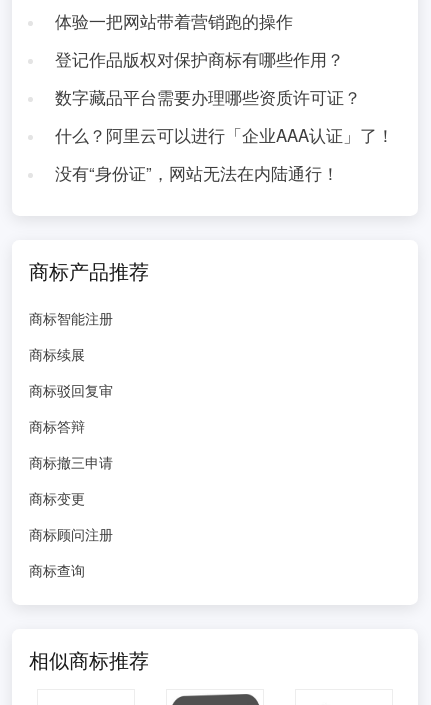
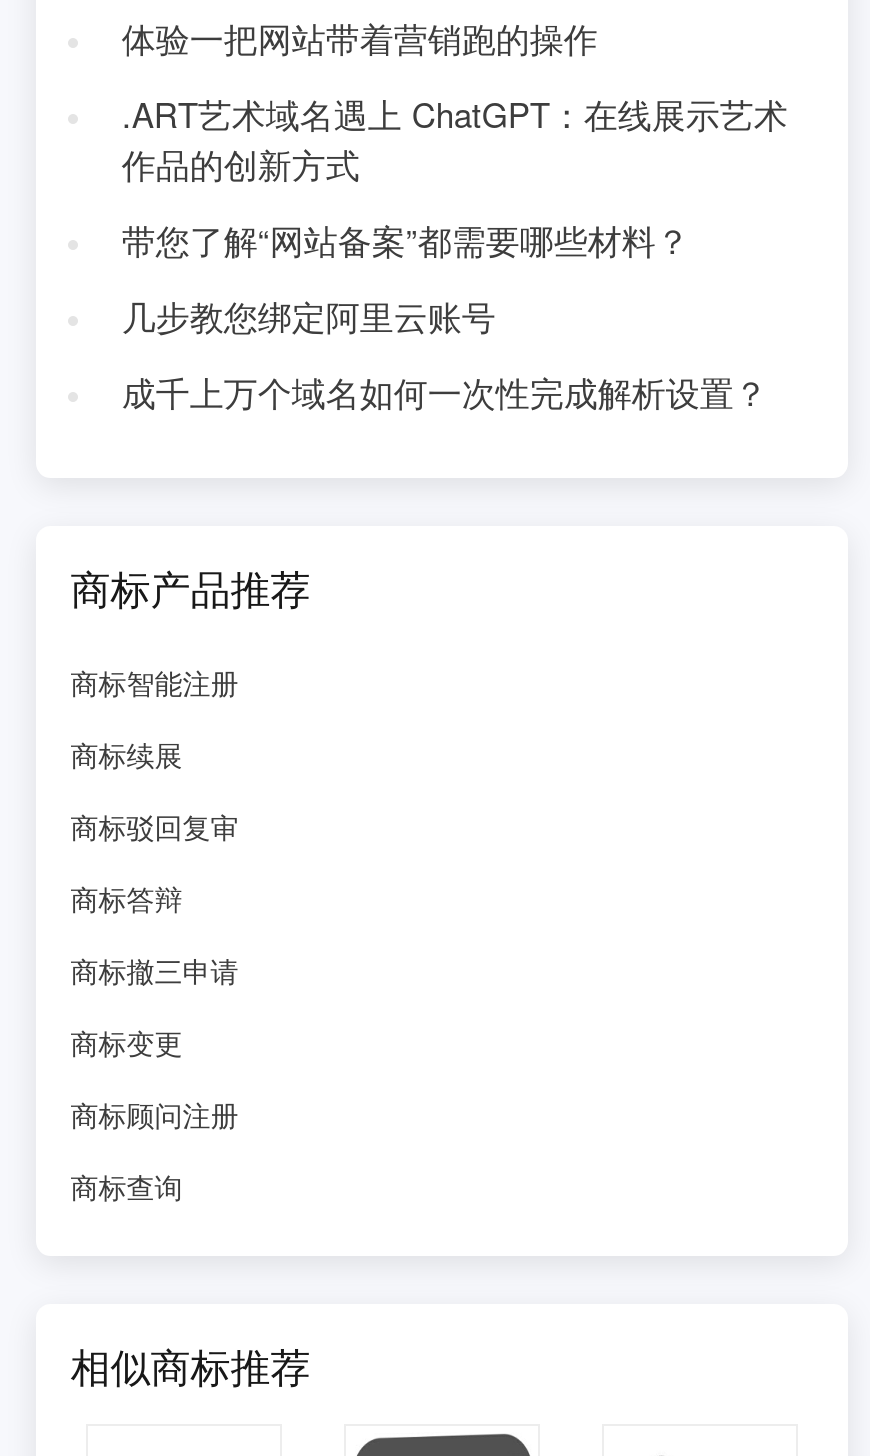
[55,47,344,71] 登记作品版权对保护商标有哪些作用？ -> [122,90,788,188] .ART艺术域名遇上 ChatGPT：在线展示艺术 | 作品的创新方式
[55,85,361,109] 数字藏品平台需要办理哪些资质许可证？ -> [122,216,690,264] 带您了解“网站备案”都需要哪些材料？
[55,123,394,147] 什么？阿里云可以进行「企业AAA认证」了！ -> [122,292,496,340] 几步教您绑定阿里云账号
[55,161,339,185] 没有“身份证”，网站无法在内陆通行！ -> [122,368,768,416] 成千上万个域名如何一次性完成解析设置？

